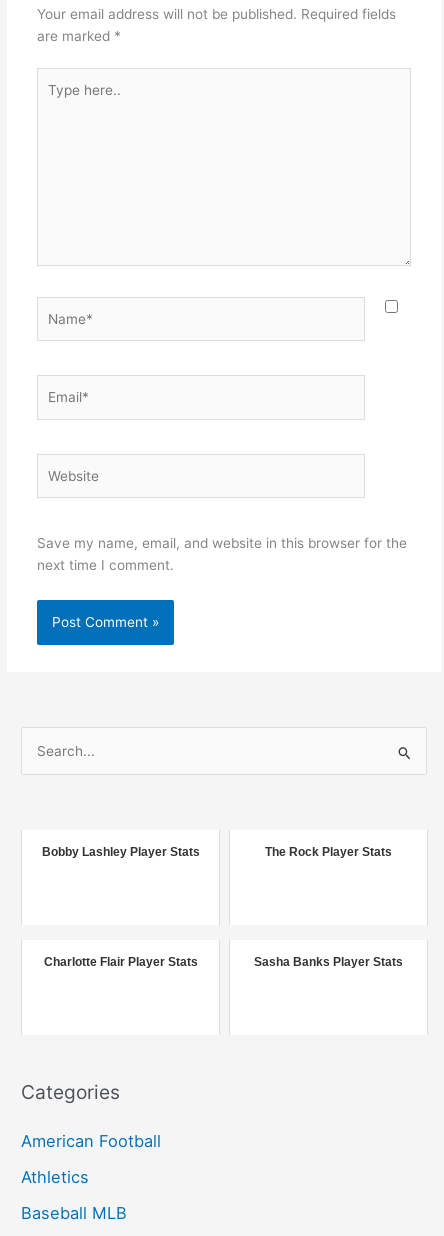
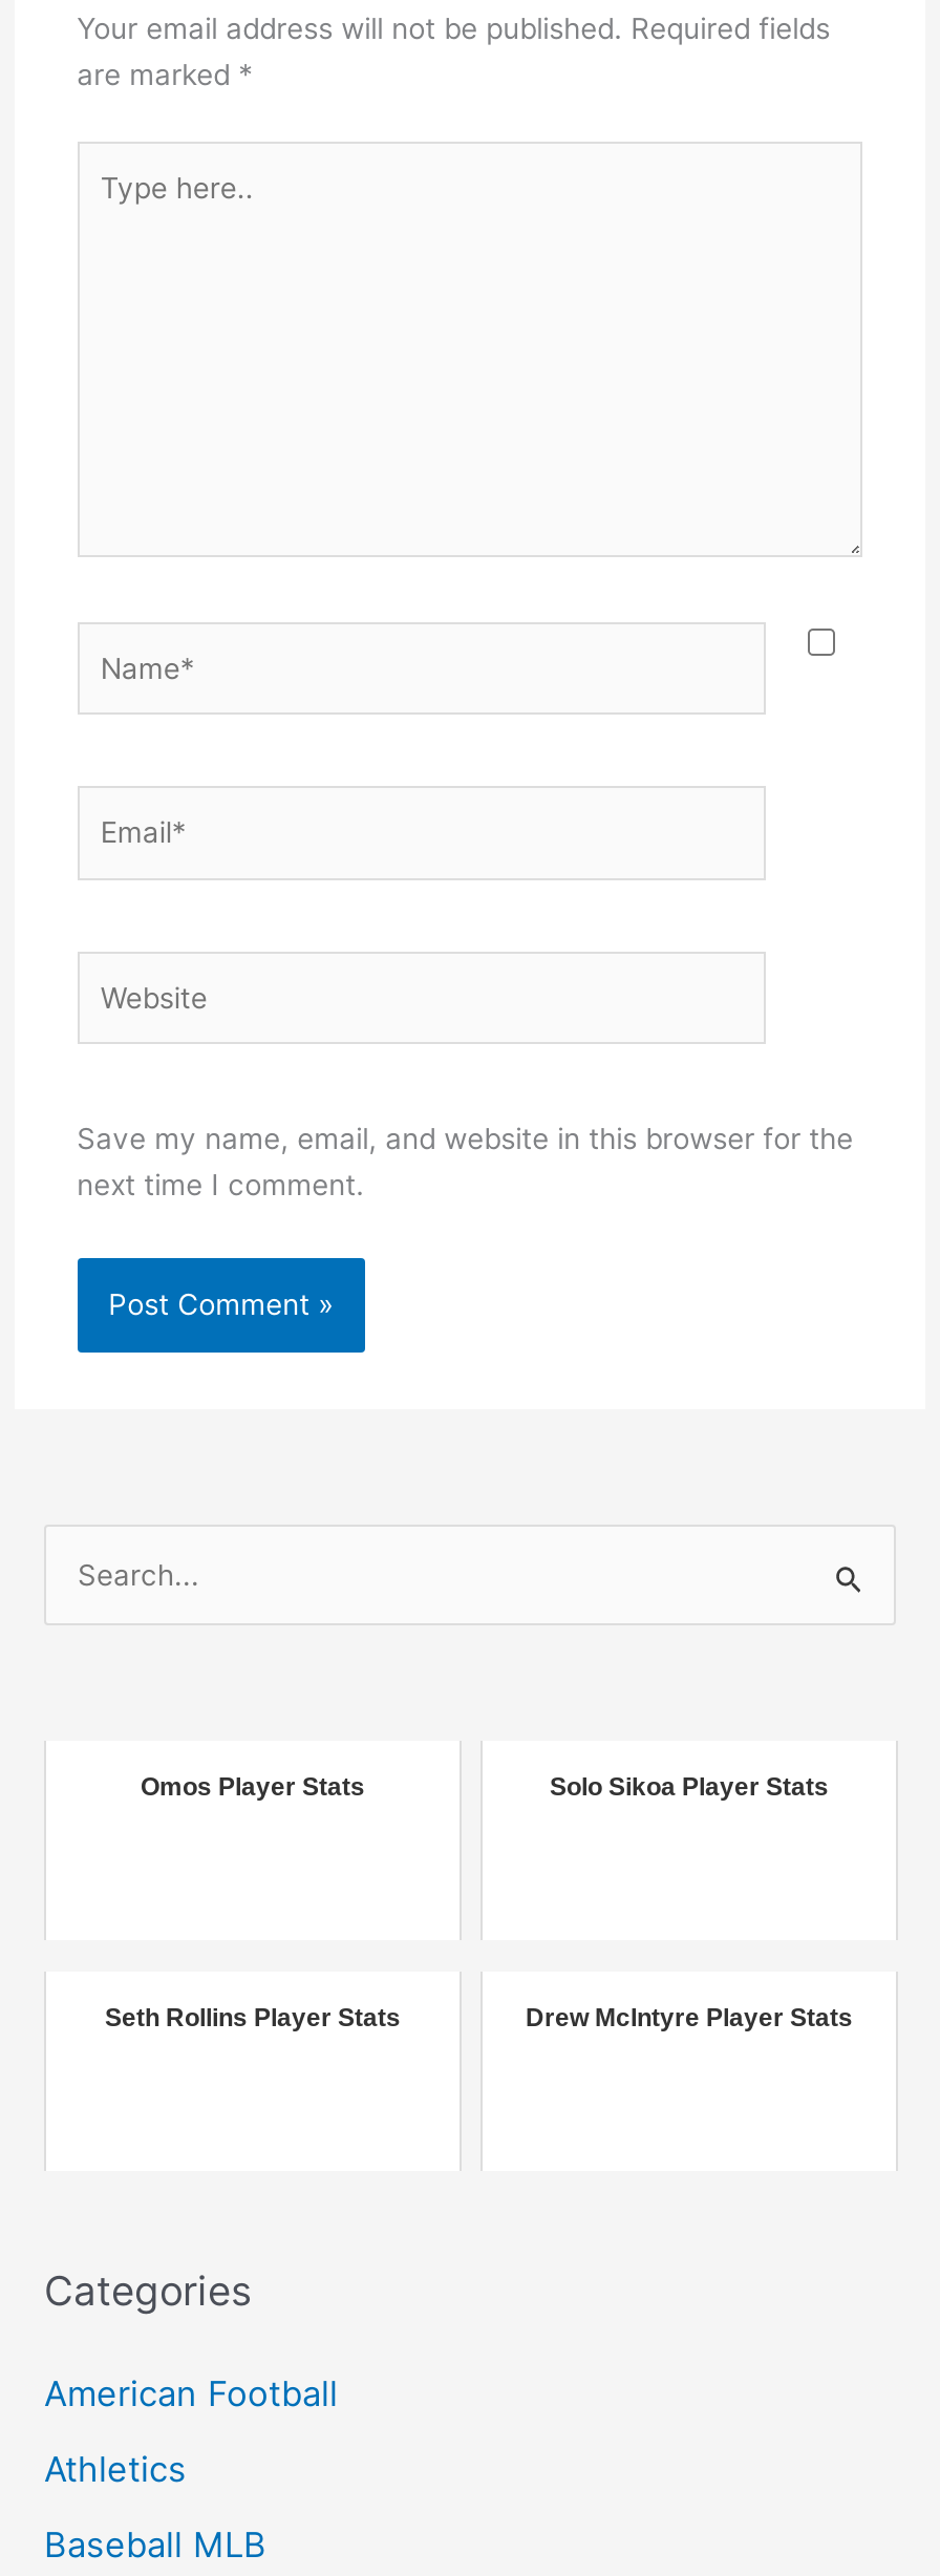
[41,845,392,859] Bobby Lashley Player Stats | The Rock Player Stats -> [141,1772,829,1801] Omos Player Stats | Solo Sikoa Player Stats
[43,955,403,969] Charlotte Flair Player Stats | Sasha Banks Player Stats -> [105,2002,853,2032] Seth Rollins Player Stats | Drew McIntyre Player Stats

